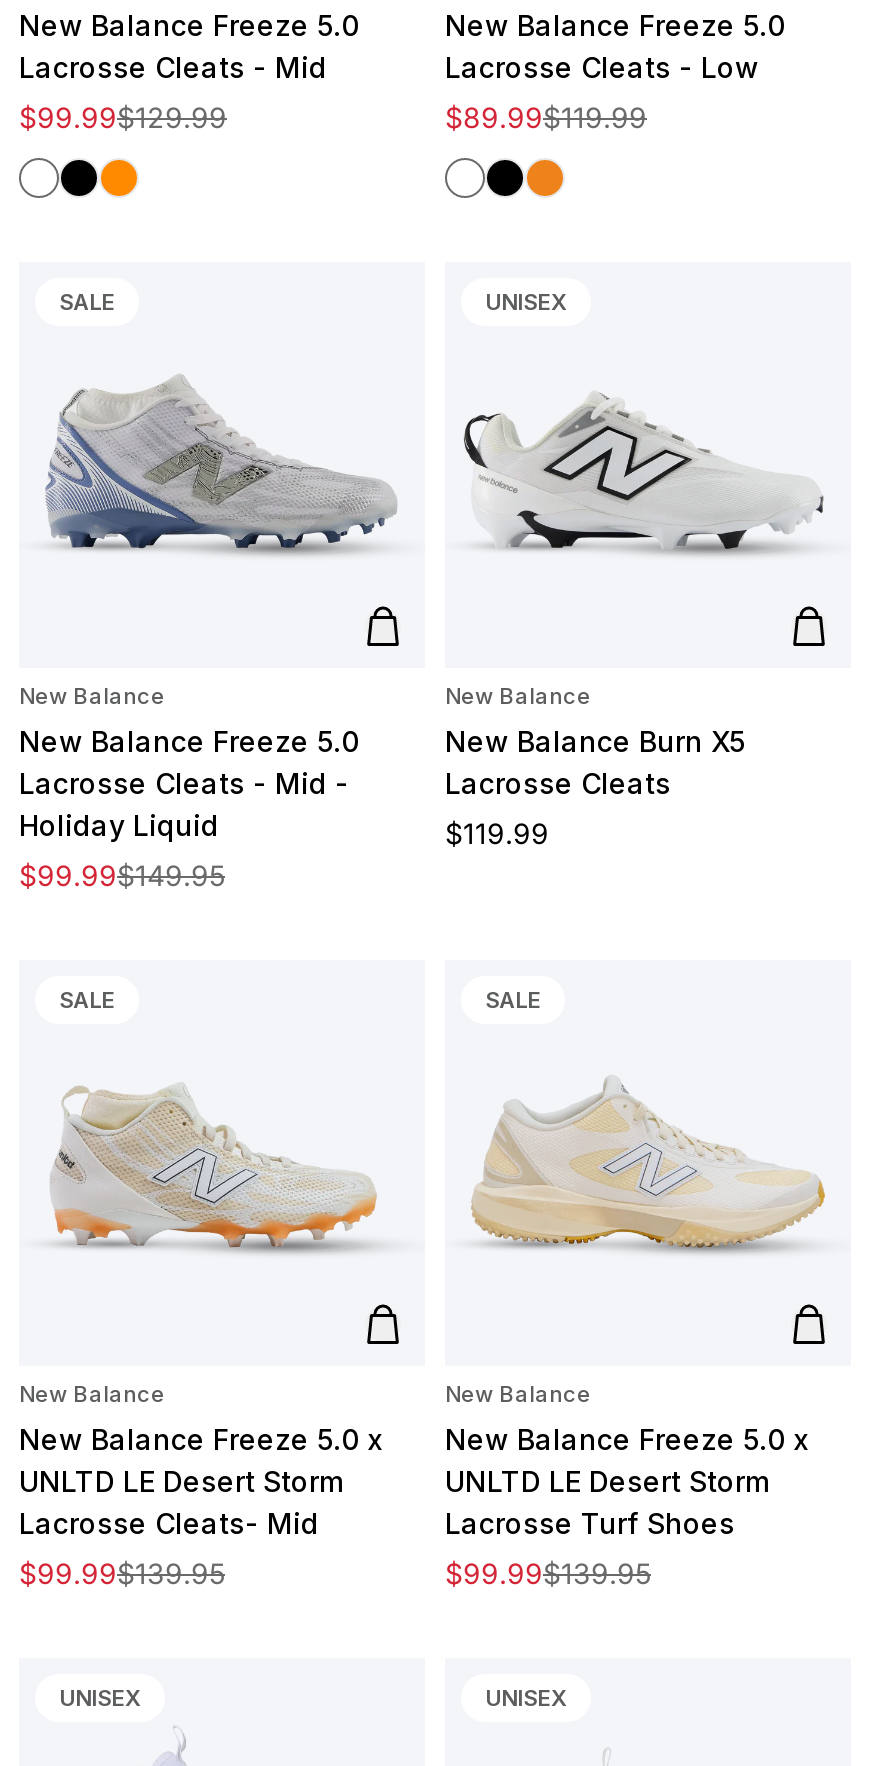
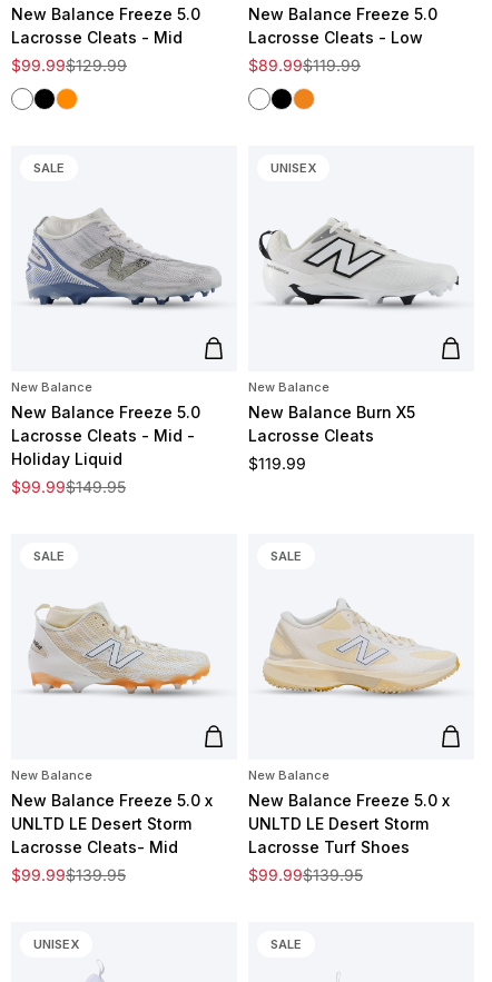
[485,1684,567,1712] UNISEX -> [270,936,302,952] SALE

